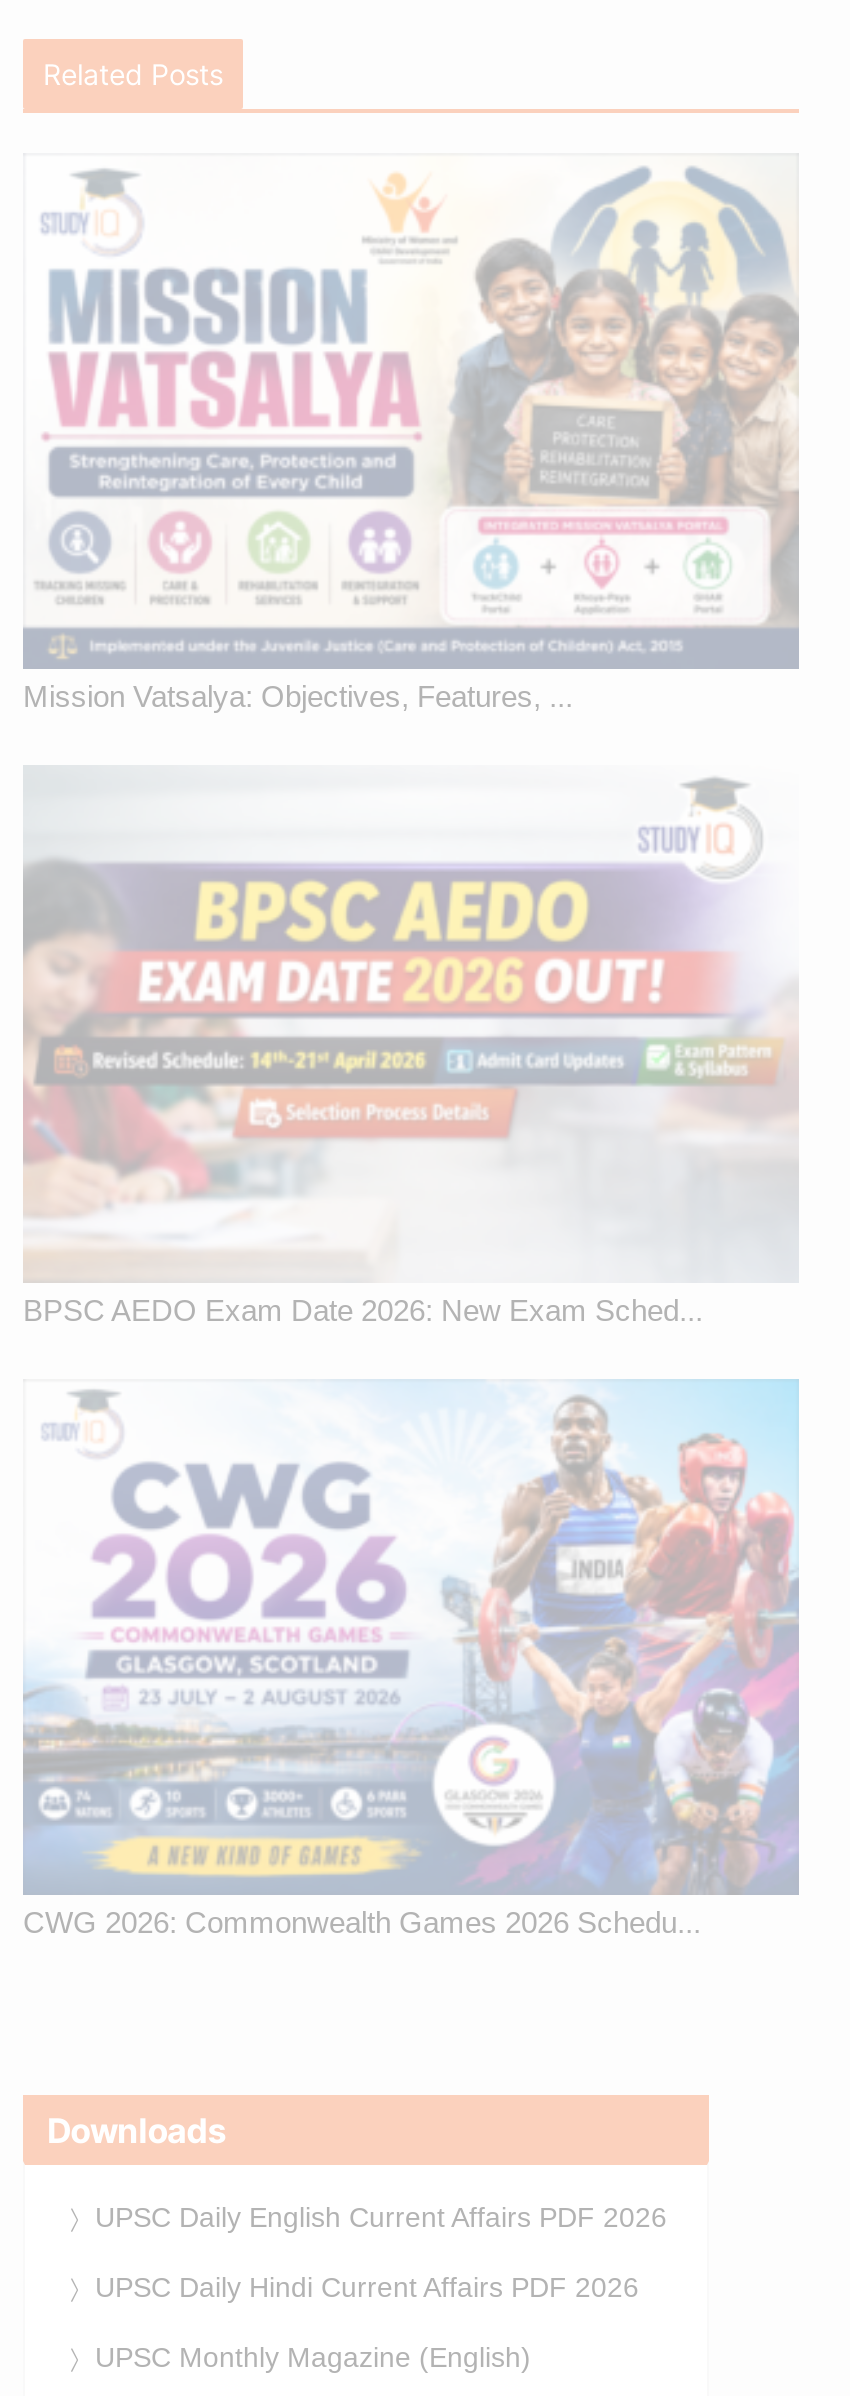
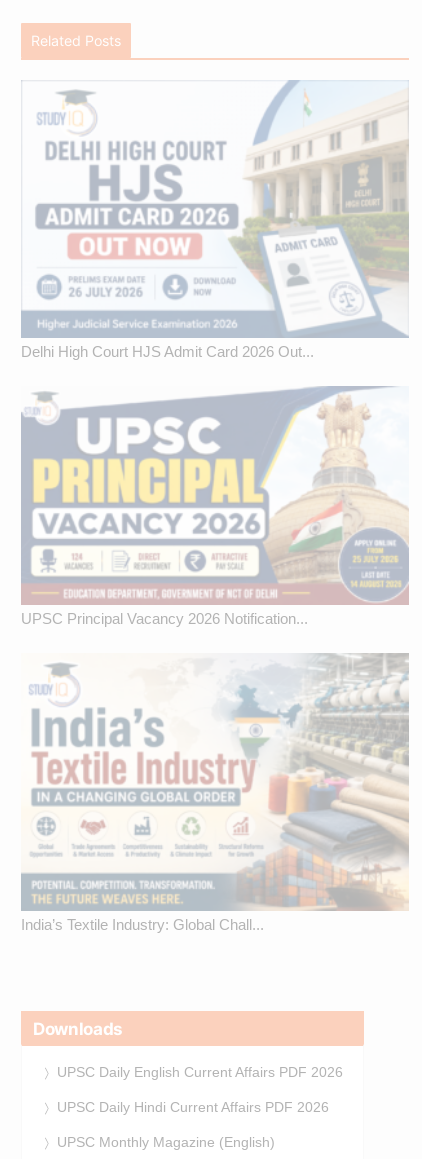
[23,155,799,713] [image] | Mission Vatsalya: Objectives, Features, ... -> [21,79,409,360] [image] | Delhi High Court HJS Admit Card 2026 Out...
[21,777,799,1327] [image] | BPSC AEDO Exam Date 2026: New Exam Sched... -> [20,385,409,627] [image] | UPSC Principal Vacancy 2026 Notification...
[21,1377,801,1940] [image] | CWG 2026: Commonwealth Games 2026 Schedu... -> [21,652,410,933] [image] | India’s Textile Industry: Global Chall...

